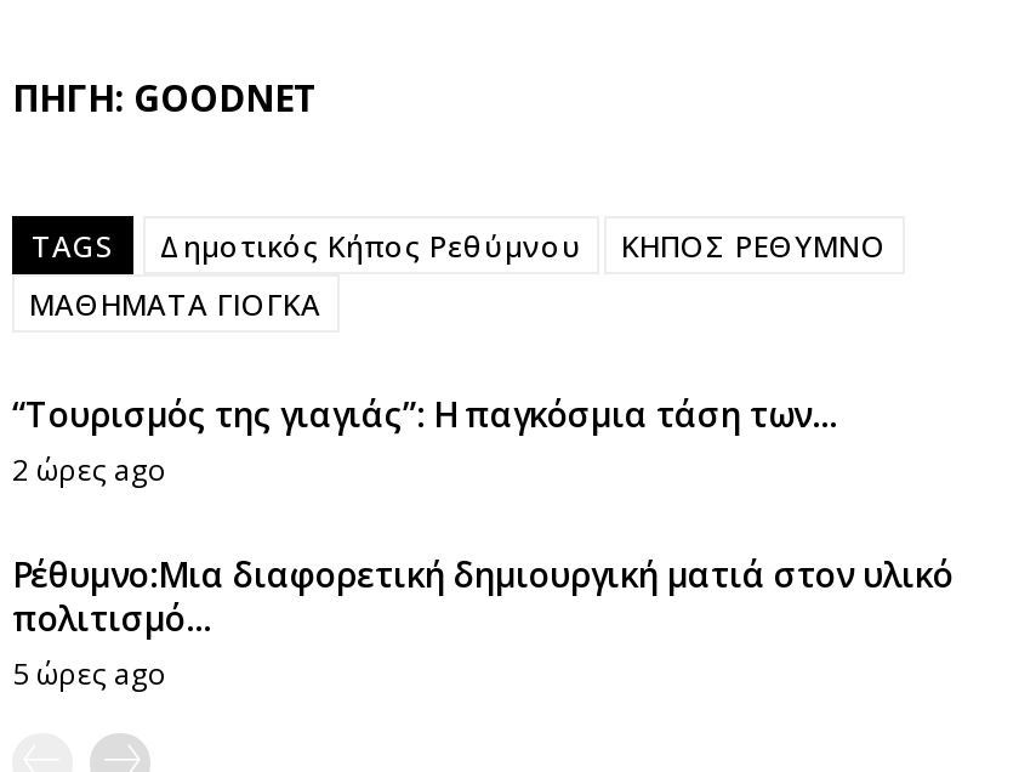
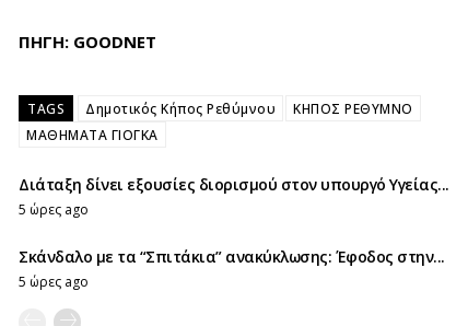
[12,390,837,490] “Τουρισμός της γιαγιάς”: Η παγκόσμια τάση των... | 2 ώρες ago -> [19,174,449,219] Διάταξη δίνει εξουσίες διορισμού στον υπουργό Υγείας... | 5 ώρες ago
[12,551,954,640] Ρέθυμνο:Μια διαφορετική δημιουργική ματιά στον υλικό | πολιτισμό... -> [19,246,444,267] Σκάνδαλο με τα “Σπιτάκια” ανακύκλωσης: Έφοδος στην...

